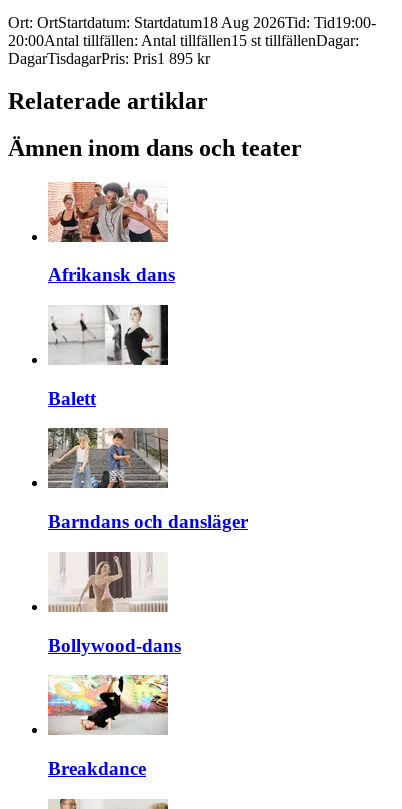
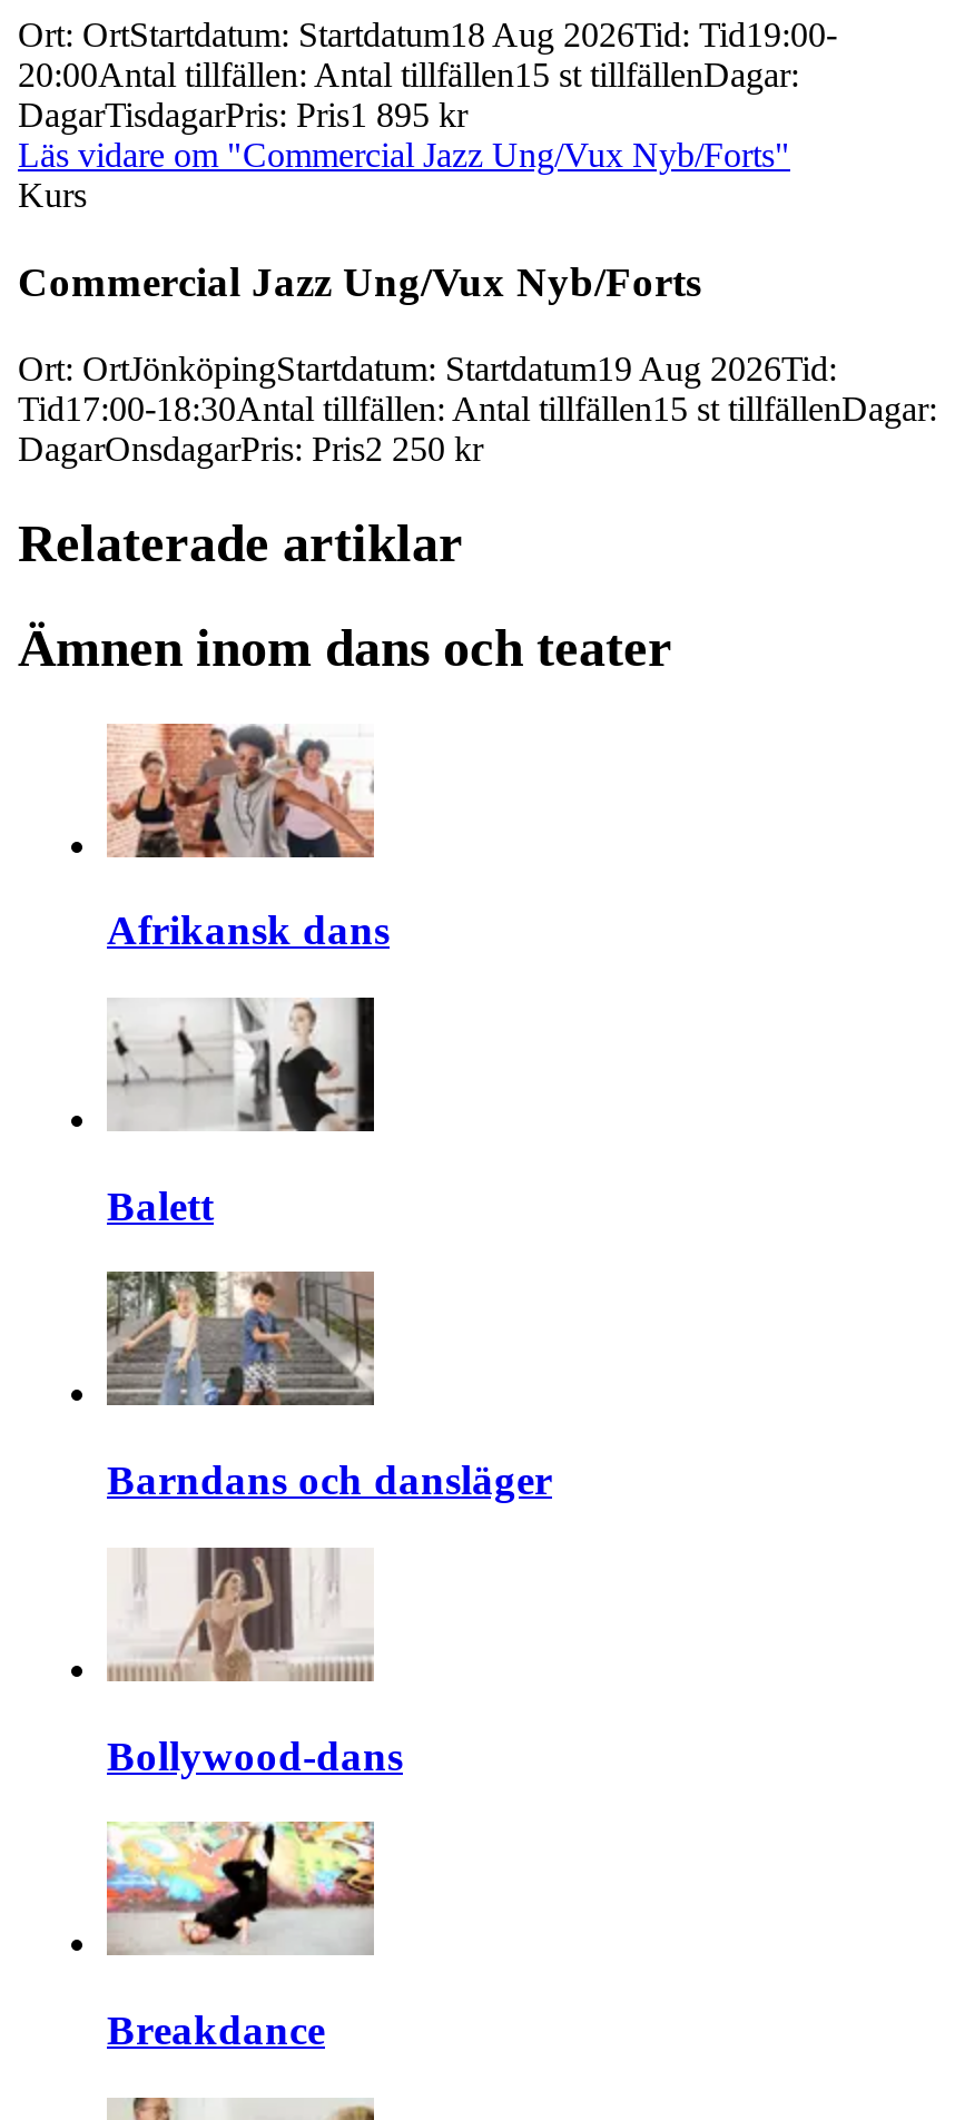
none -> [18,137,937,467] Läs vidare om "Commercial Jazz Ung/Vux Nyb/Forts" | Kurs | Commercial Jazz Ung/Vux Nyb/Forts | Ort: OrtJönköpingStartdatum: Startdatum19 Aug 2026Tid: | Tid17:00-18:30Antal tillfällen: Antal tillfällen15 st tillfällenDagar: | DagarOnsdagarPris: Pris2 250 kr

